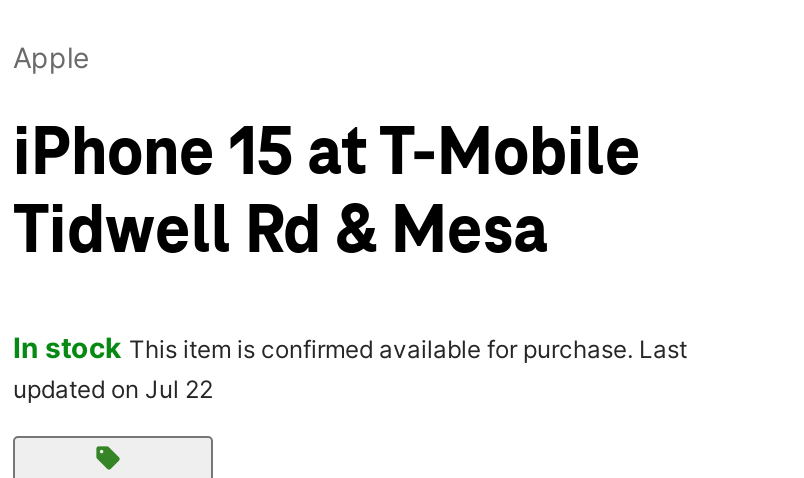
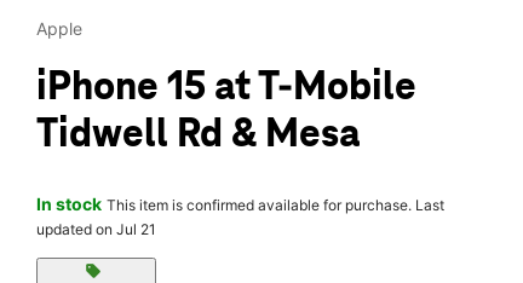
[13,374,213,404] updated on Jul 22 -> [36,220,156,238] updated on Jul 21

